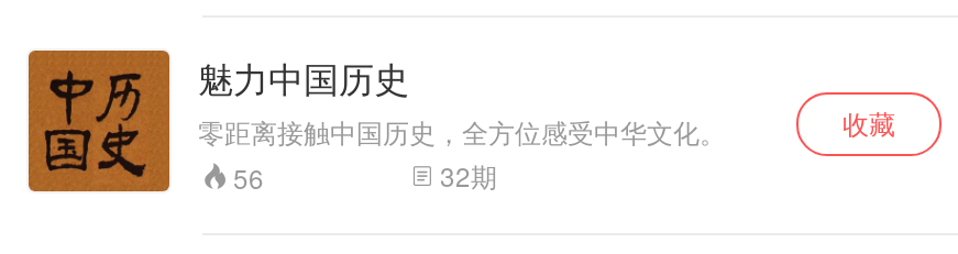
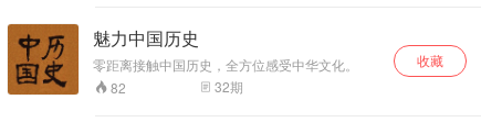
[233,158,264,196] 56 -> [111,78,126,97] 82

